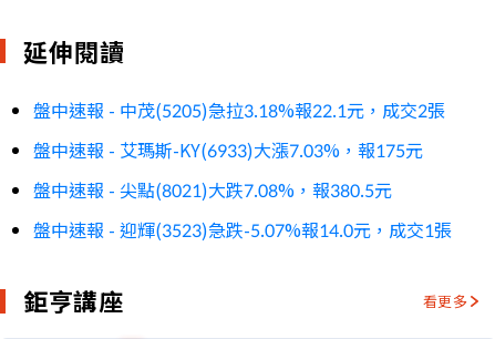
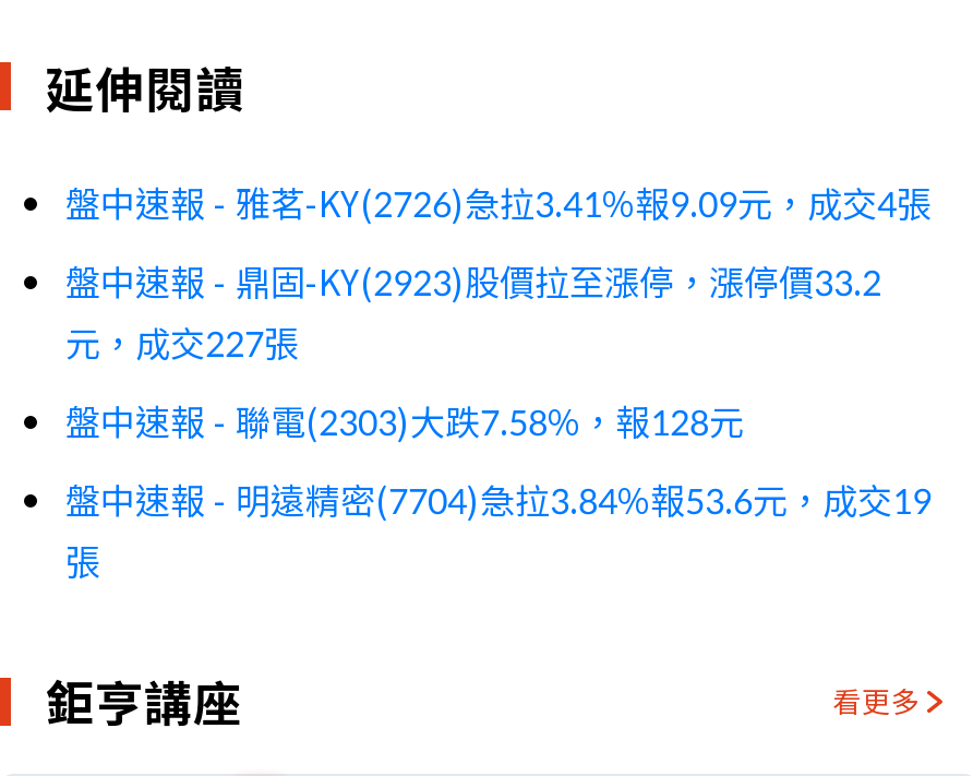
[33,96,445,123] 盤中速報 - 中茂(5205)急拉3.18%報22.1元，成交2張 -> [65,176,932,228] 盤中速報 - 雅茗-KY(2726)急拉3.41%報9.09元，成交4張
[33,136,423,163] 盤中速報 - 艾瑪斯-KY(6933)大漲7.03%，報175元 -> [65,255,881,368] 盤中速報 - 鼎固-KY(2923)股價拉至漲停，漲停價33.2 | 元，成交227張
[33,176,392,203] 盤中速報 - 尖點(8021)大跌7.08%，報380.5元 -> [65,394,744,447] 盤中速報 - 聯電(2303)大跌7.58%，報128元
[33,216,452,243] 盤中速報 - 迎輝(3523)急跌-5.07%報14.0元，成交1張 -> [65,473,932,586] 盤中速報 - 明遠精密(7704)急拉3.84%報53.6元，成交19 | 張

